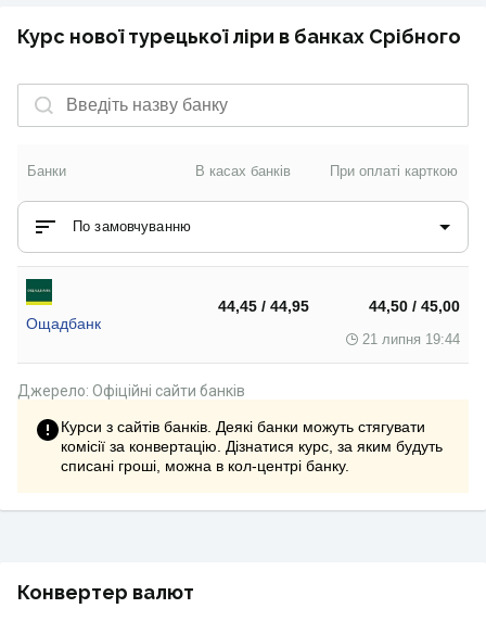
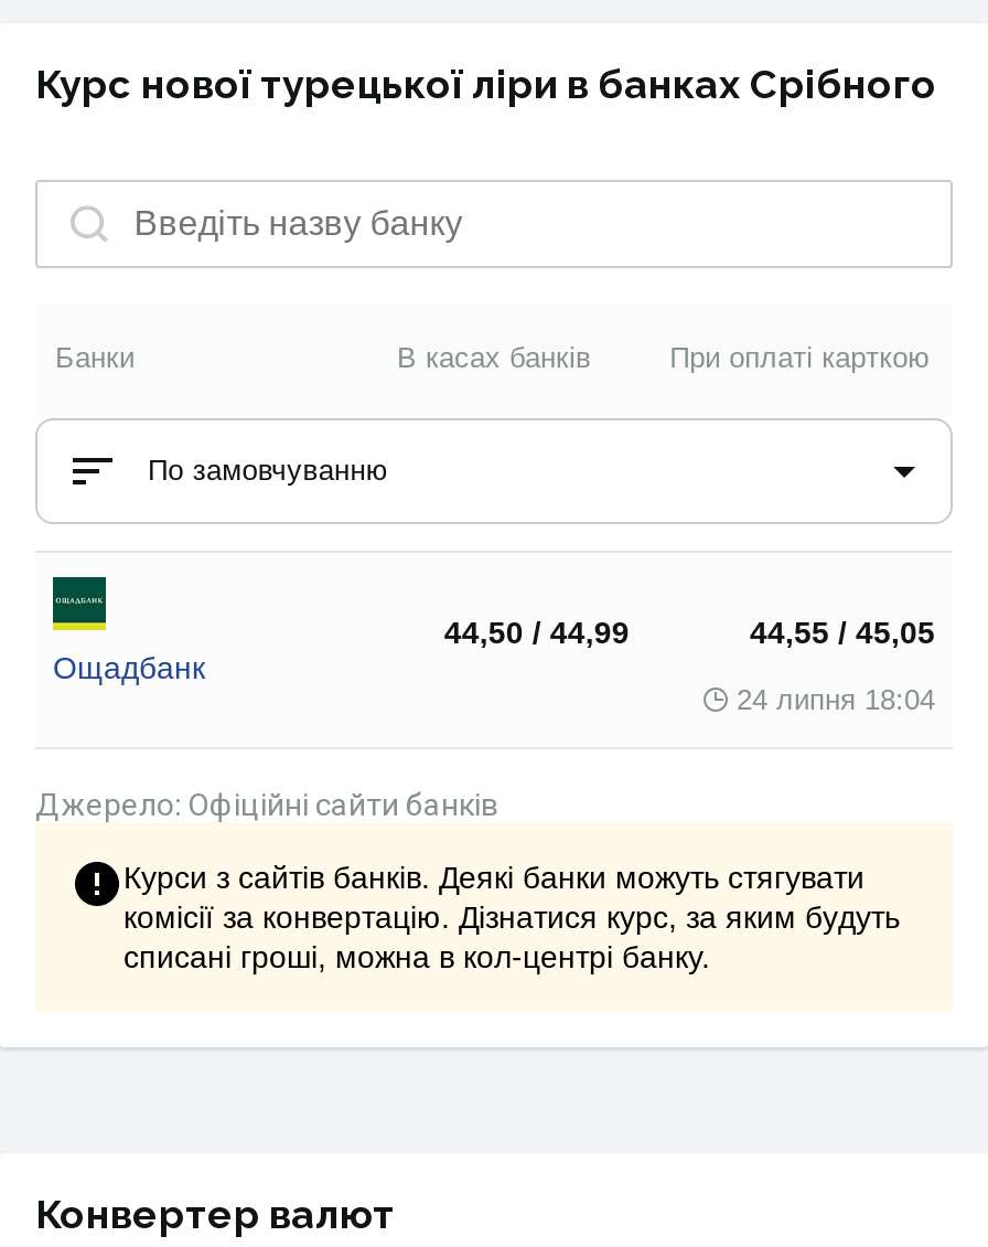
[218,297,309,315] 44,45 / 44,95 -> [444,615,629,650] 44,50 / 44,99
[369,297,460,315] 44,50 / 45,00 -> [750,615,935,650] 44,55 / 45,05
[362,331,460,347] 21 липня 19:44 -> [737,683,935,716] 24 липня 18:04

